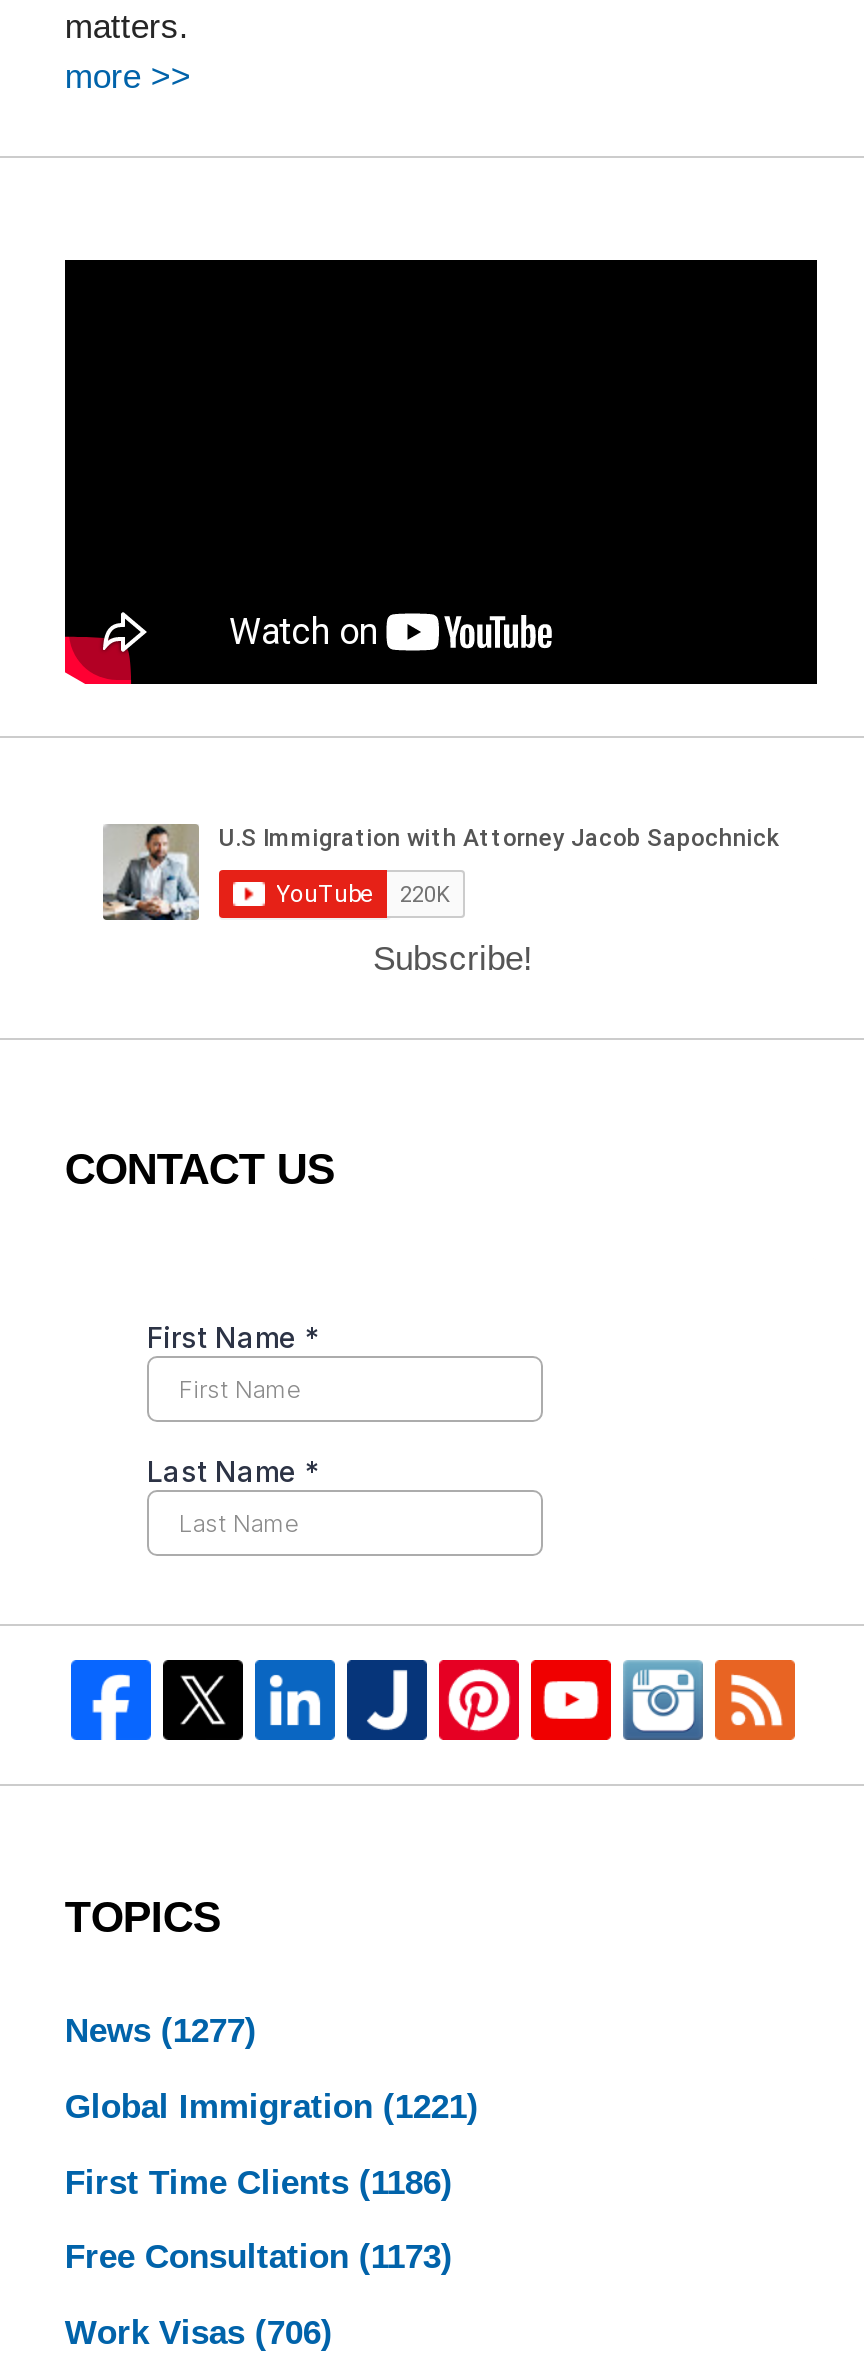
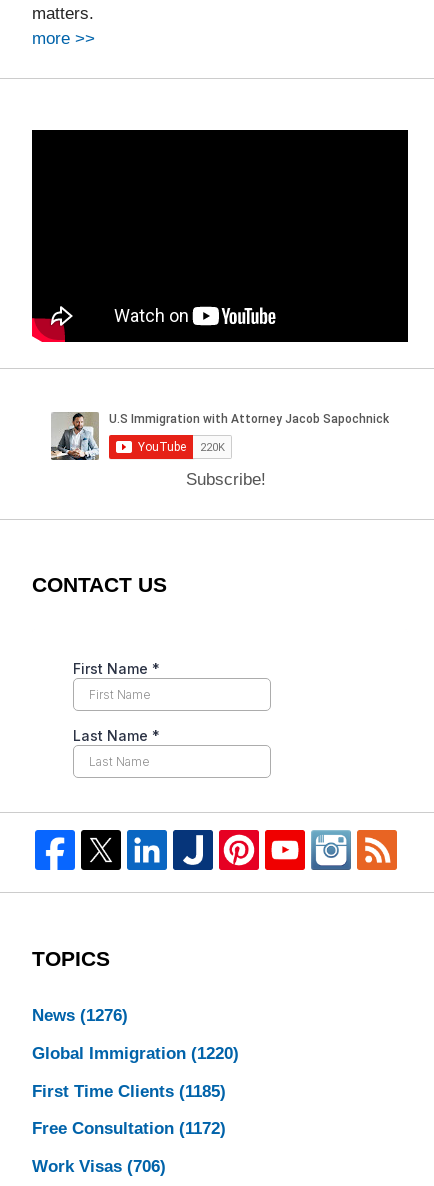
[65,2012,257,2050] News (1277) -> [32,1006,128,1025] News (1276)
[65,2088,479,2126] Global Immigration (1221) -> [32,1044,239,1063] Global Immigration (1220)
[65,2163,453,2201] First Time Clients (1186) -> [32,1082,226,1101] First Time Clients (1185)
[65,2239,453,2277] Free Consultation (1173) -> [32,1119,226,1138] Free Consultation (1172)

